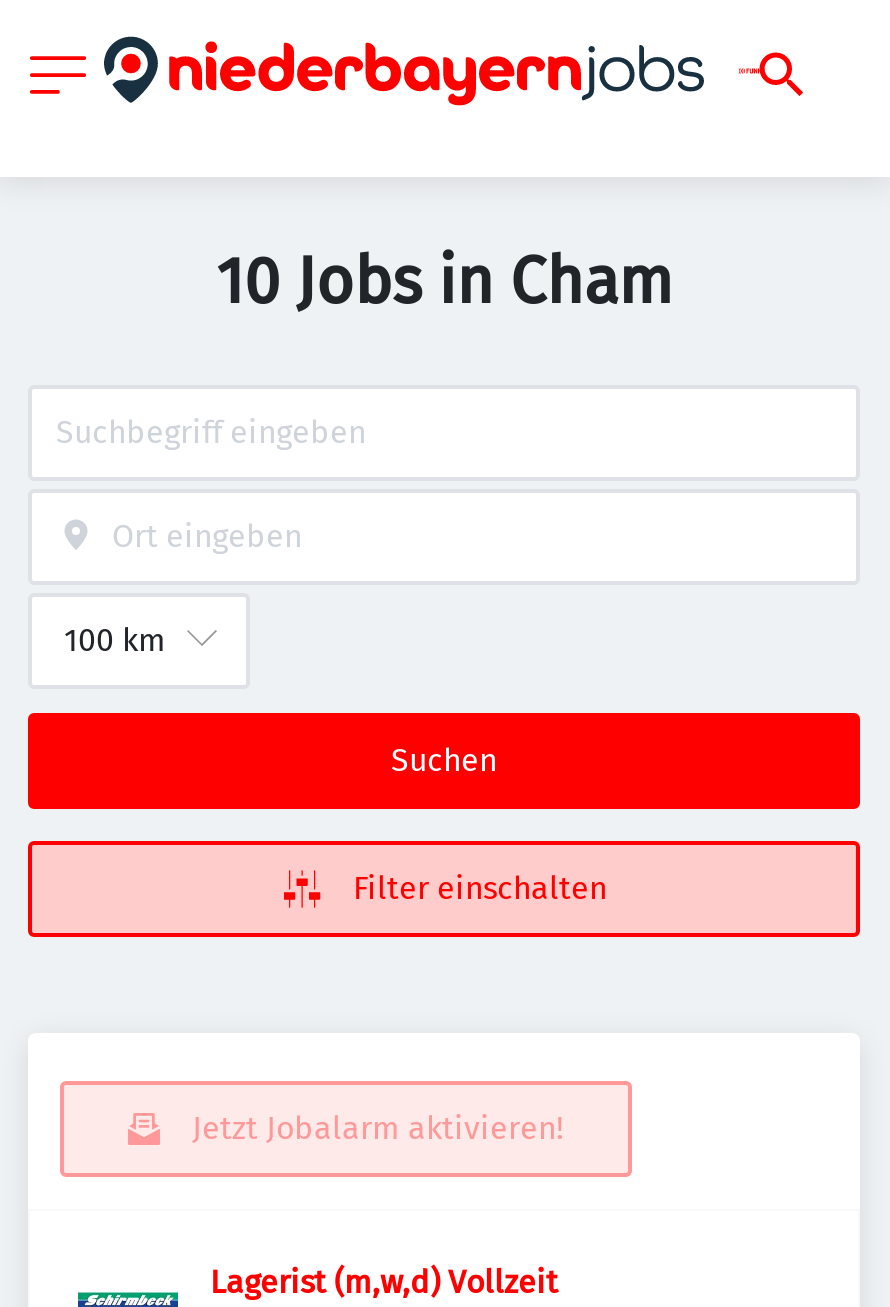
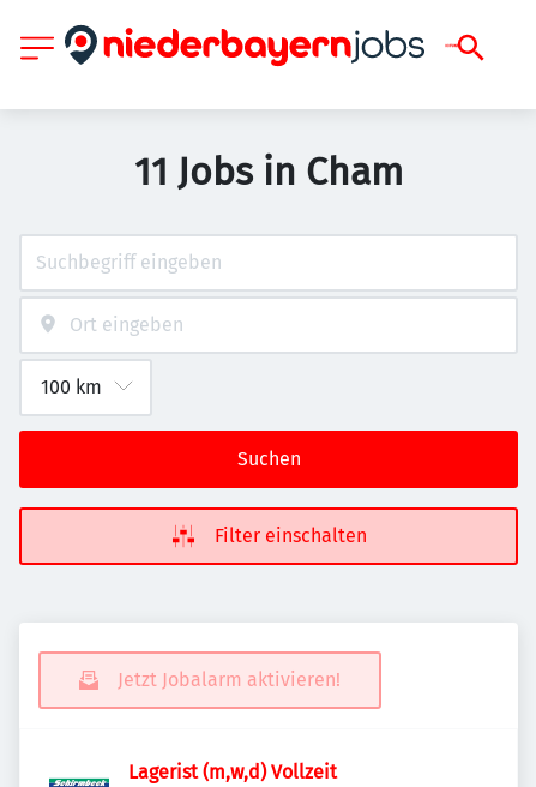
[216,243,672,319] 10 Jobs in Cham -> [134,149,403,194] 11 Jobs in Cham

